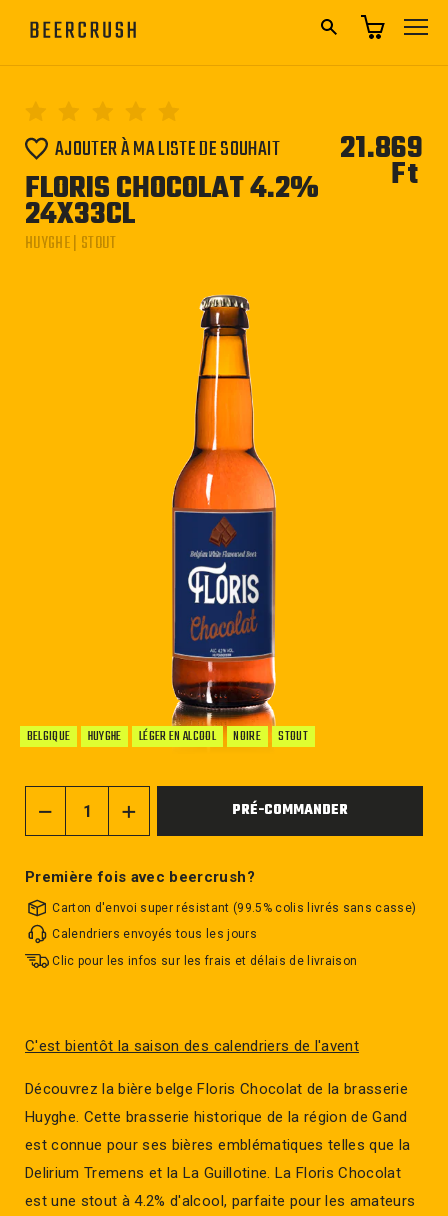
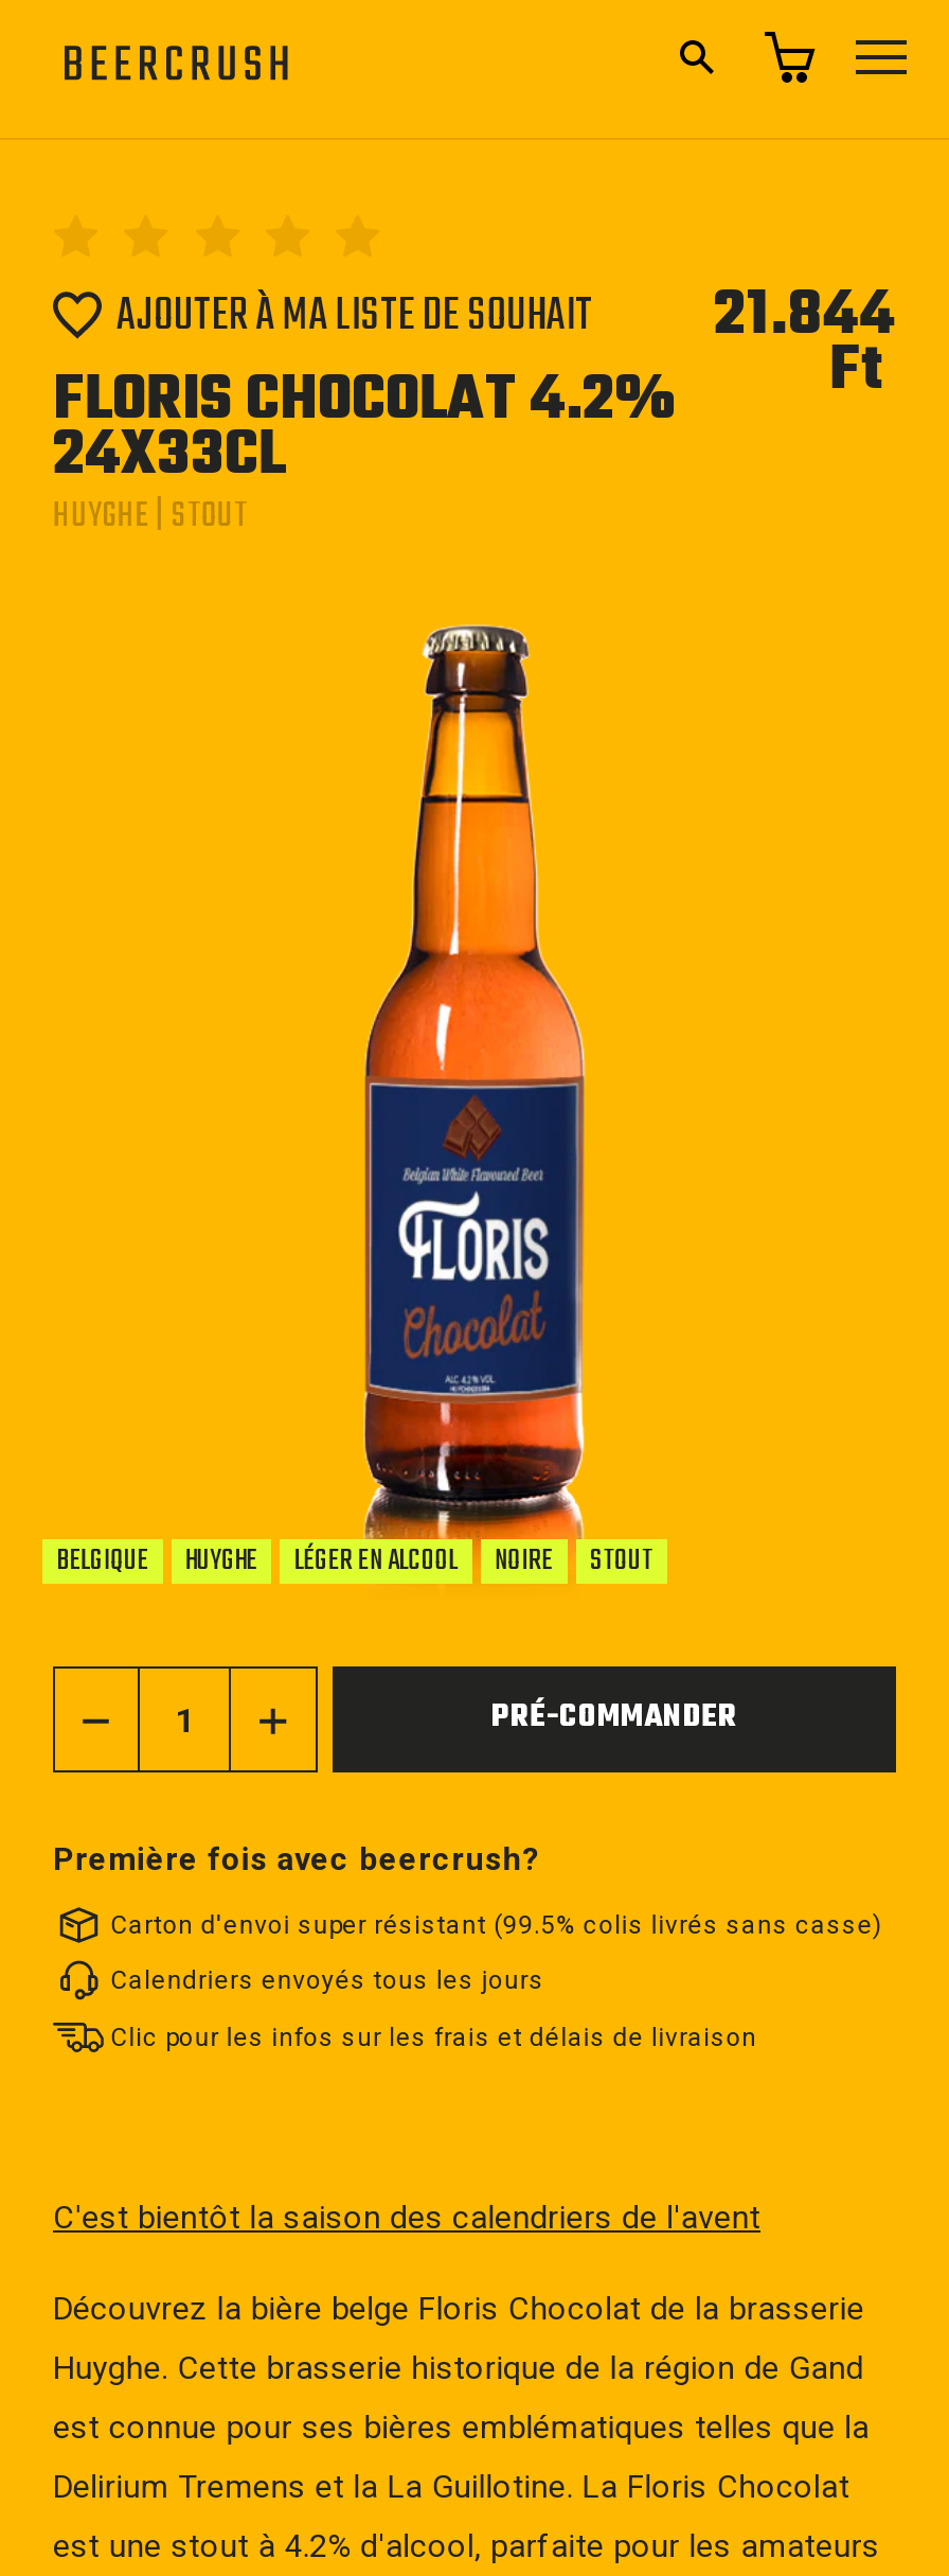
[55,126,423,172] AJOUTER À MA LISTE DE SOUHAIT 21.869 -> [117,267,896,365] AJOUTER À MA LISTE DE SOUHAIT 21.844

